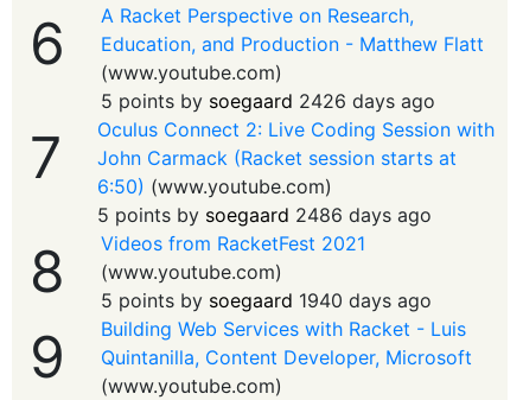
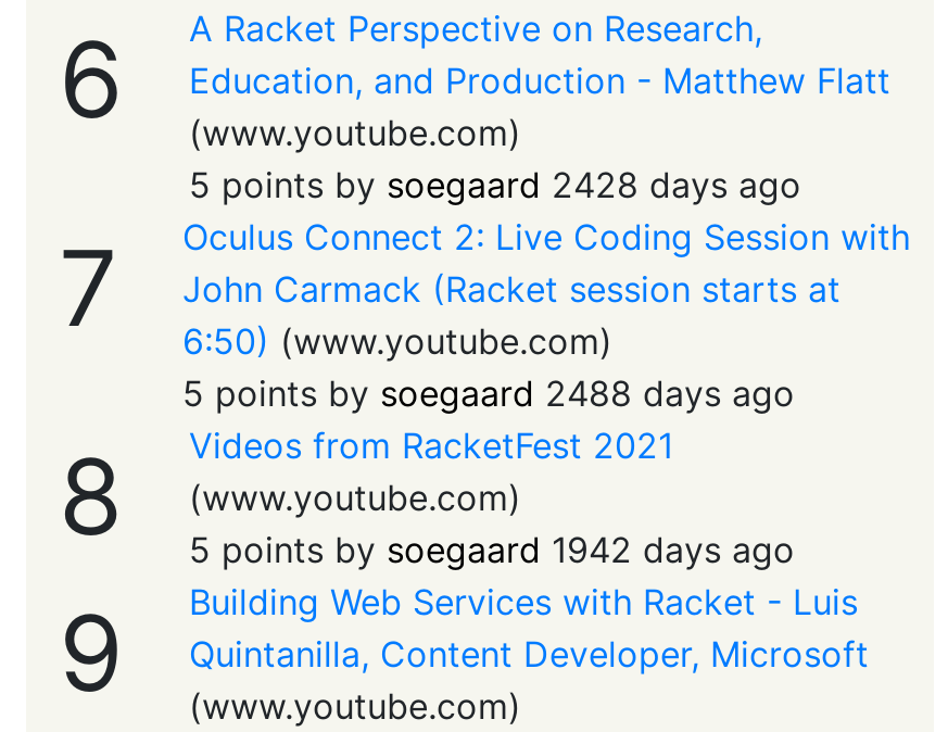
[101,89,435,113] 5 points by soegaard 2426 days ago -> [189,163,801,206] 5 points by soegaard 2428 days ago
[97,203,432,227] 5 points by soegaard 2486 days ago -> [182,371,795,415] 5 points by soegaard 2488 days ago
[101,288,432,312] 5 points by soegaard 1940 days ago -> [189,528,795,571] 5 points by soegaard 1942 days ago

